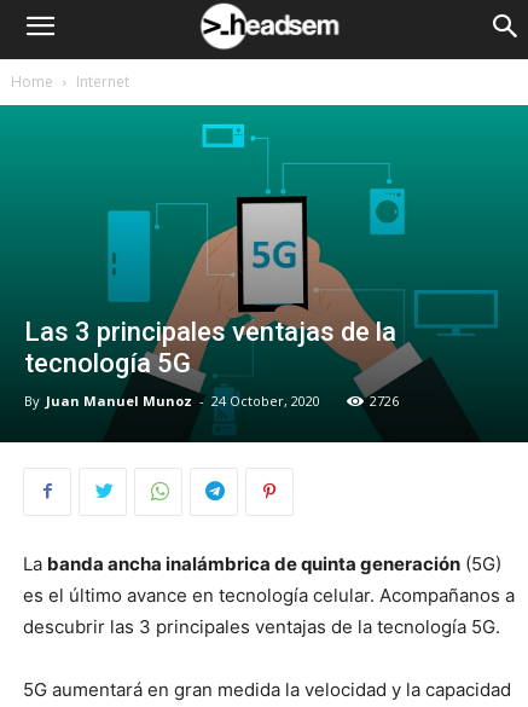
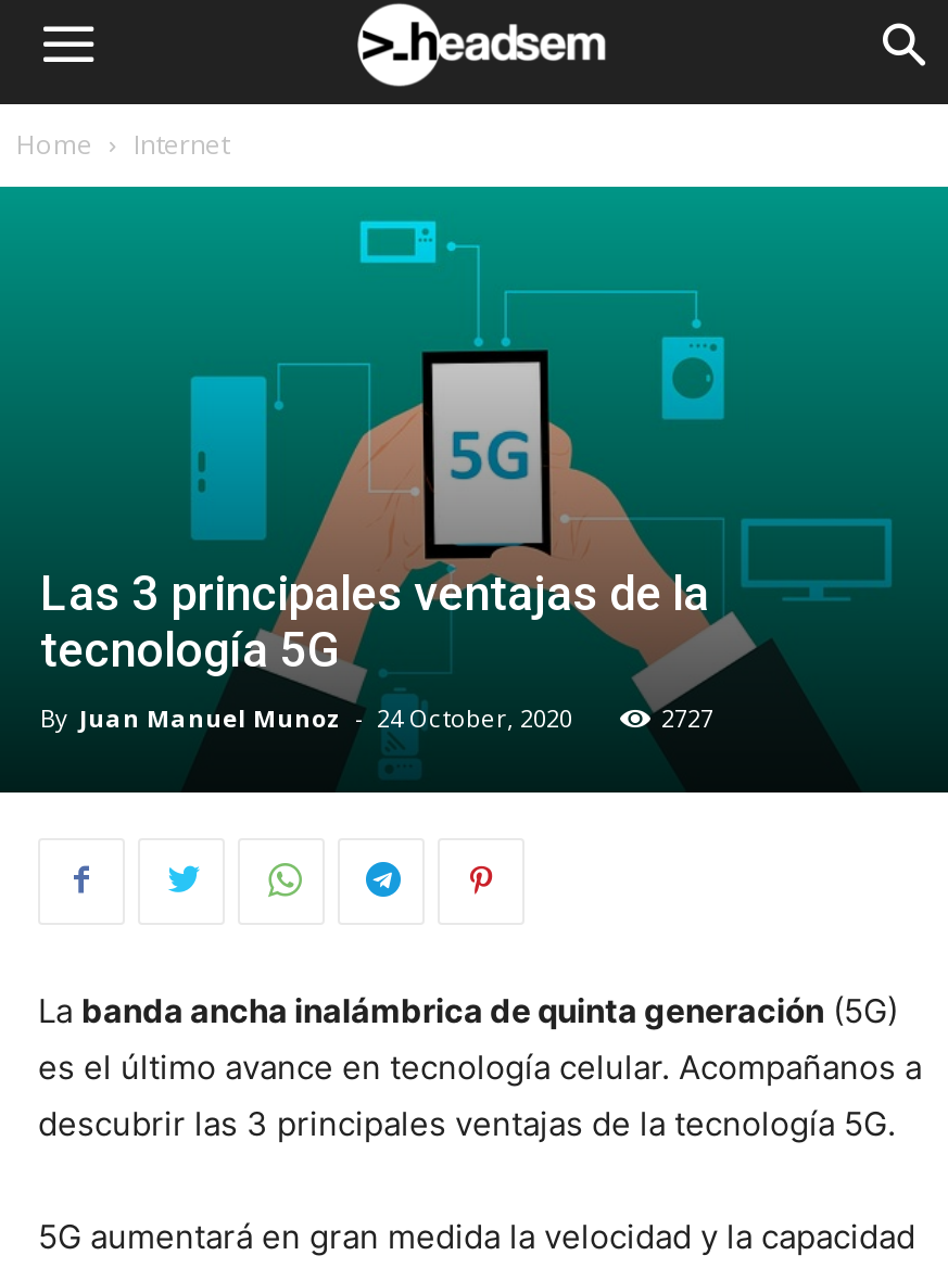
[370,391,399,409] 2726 -> [661,700,713,733] 2727

